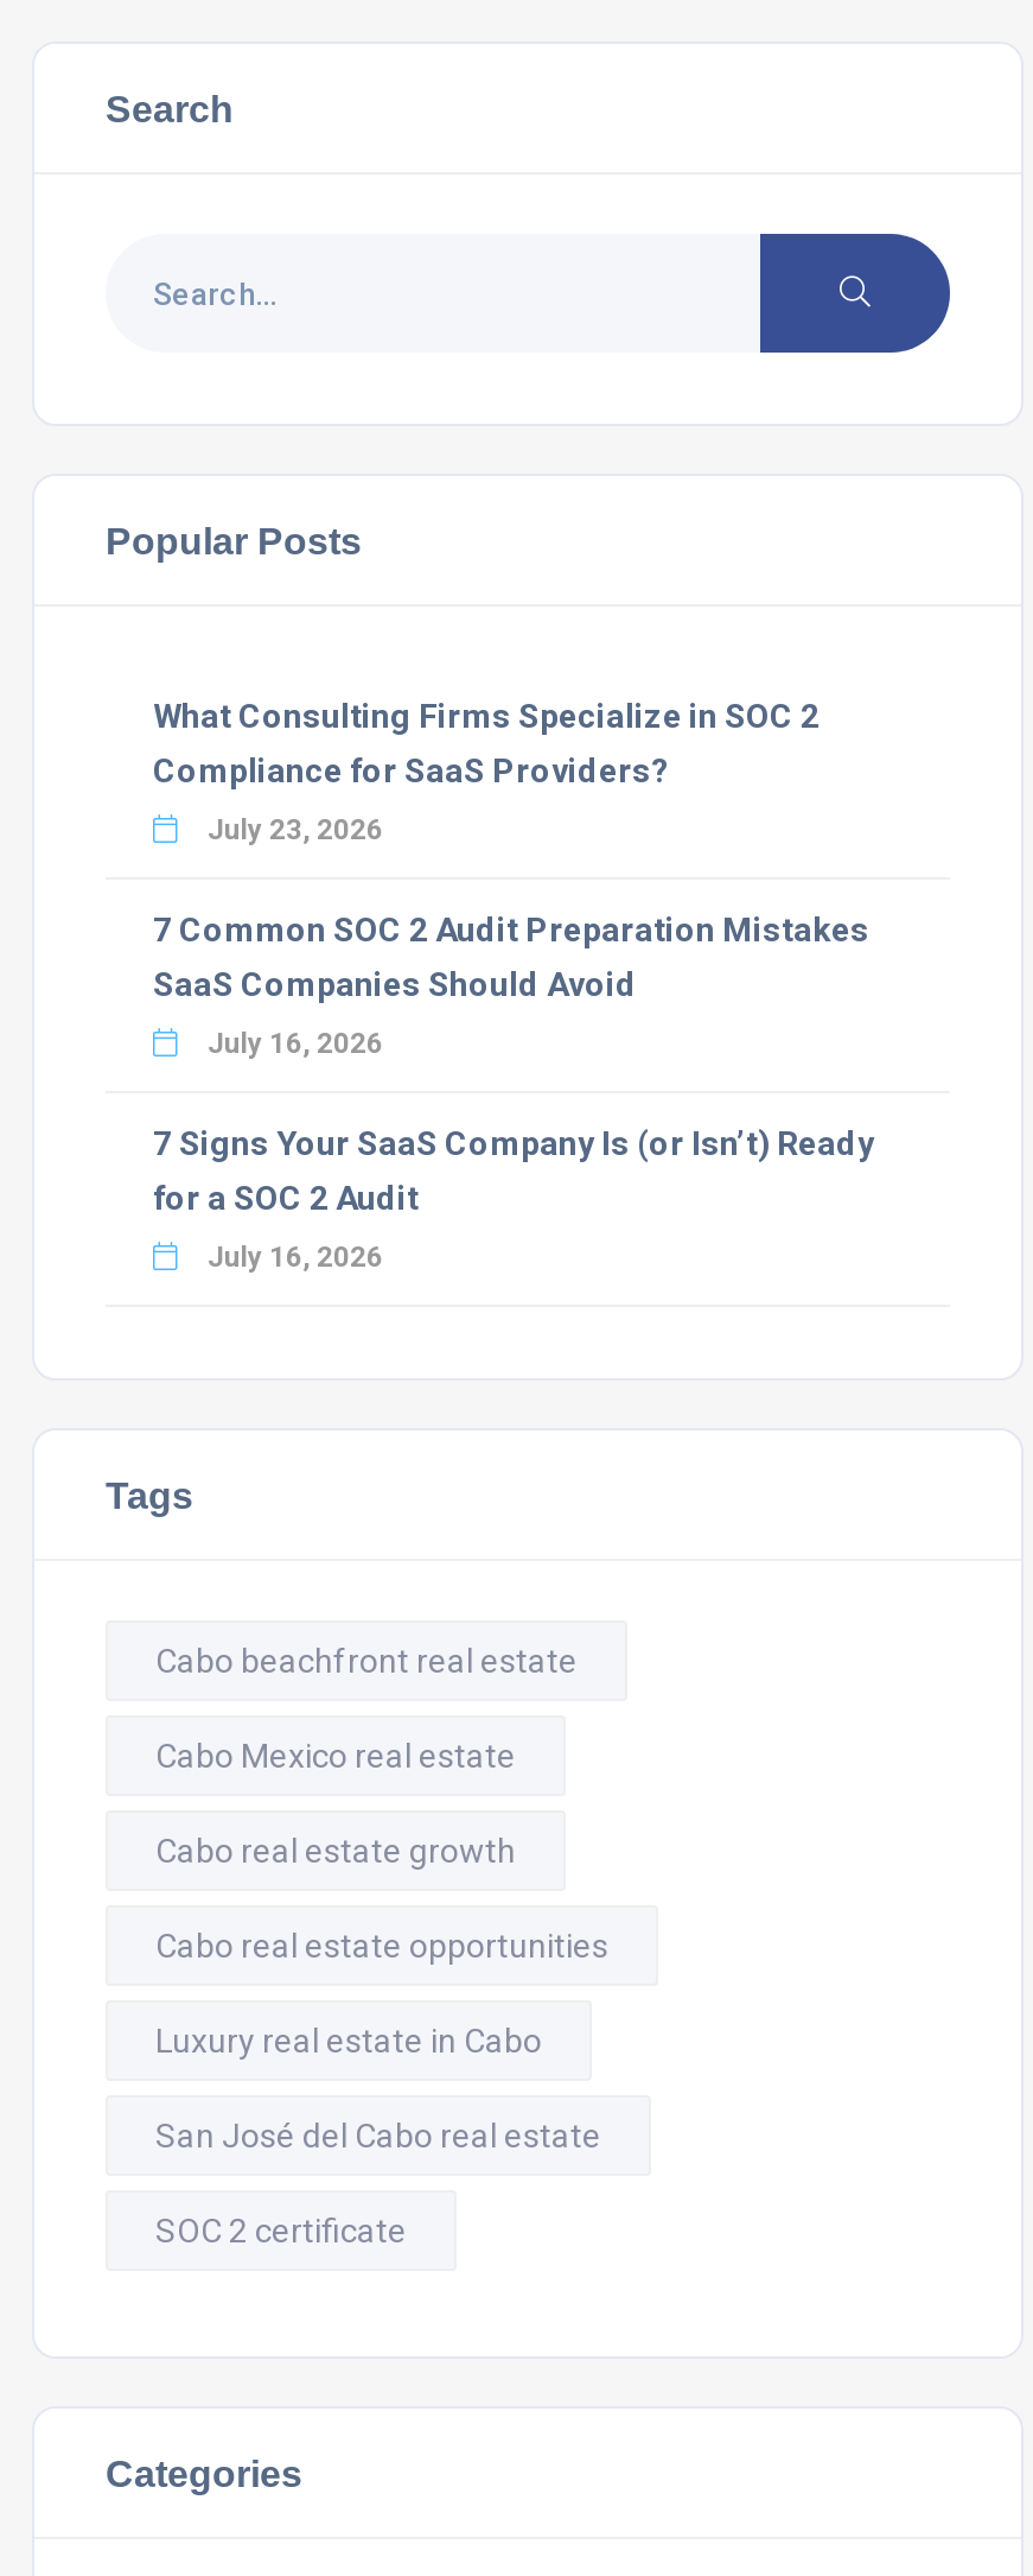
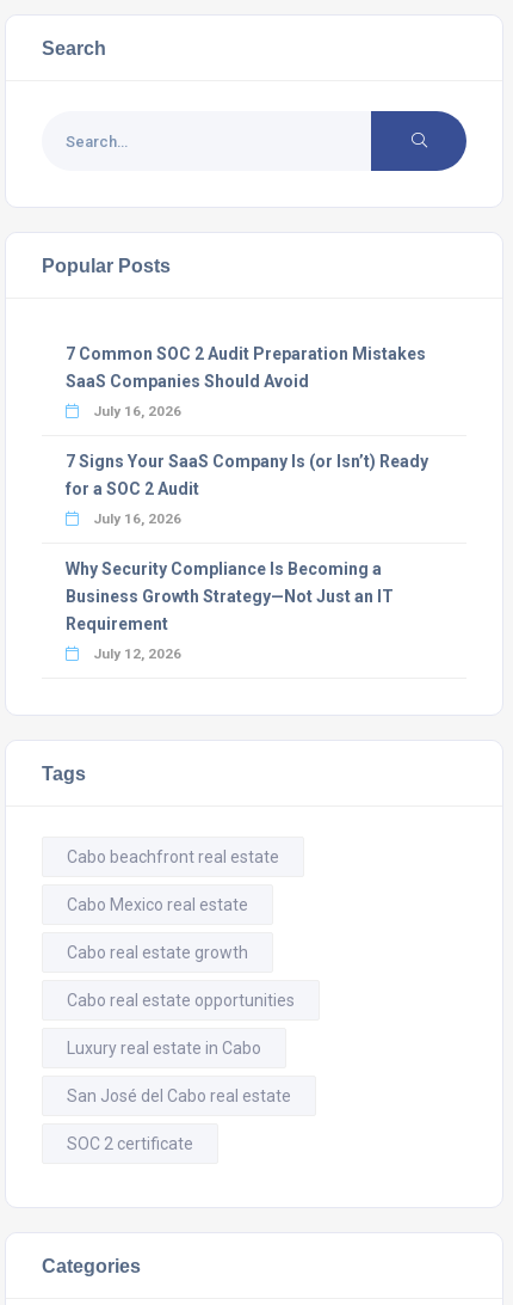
[153,697,820,846] What Consulting Firms Specialize in SOC 2 | Compliance for SaaS Providers? | July 23, 2026 -> none
moved [153,911,874,1274] -> [66,344,428,527]: 7 Common SOC 2 Audit Preparation Mistakes | SaaS Companies Should Avoid | July 16, 2026 | 7 Signs Your SaaS Company Is (or Isn’t) Ready | for a SOC 2 Audit | July 16, 2026
none -> [66,559,394,662] Why Security Compliance Is Becoming a | Business Growth Strategy—Not Just an IT | Requirement | July 12, 2026

